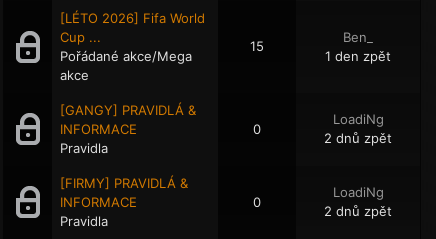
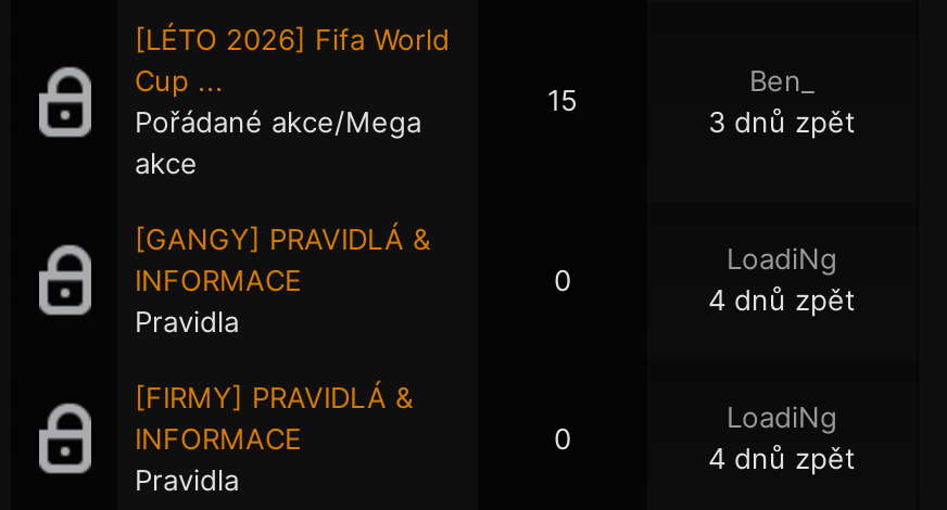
[325,48,391,64] 1 den zpět -> [708,103,856,138] 3 dnů zpět
[324,130,392,146] 2 dnů zpět -> [708,281,856,316] 4 dnů zpět
[324,203,392,219] 2 dnů zpět -> [708,440,856,474] 4 dnů zpět

